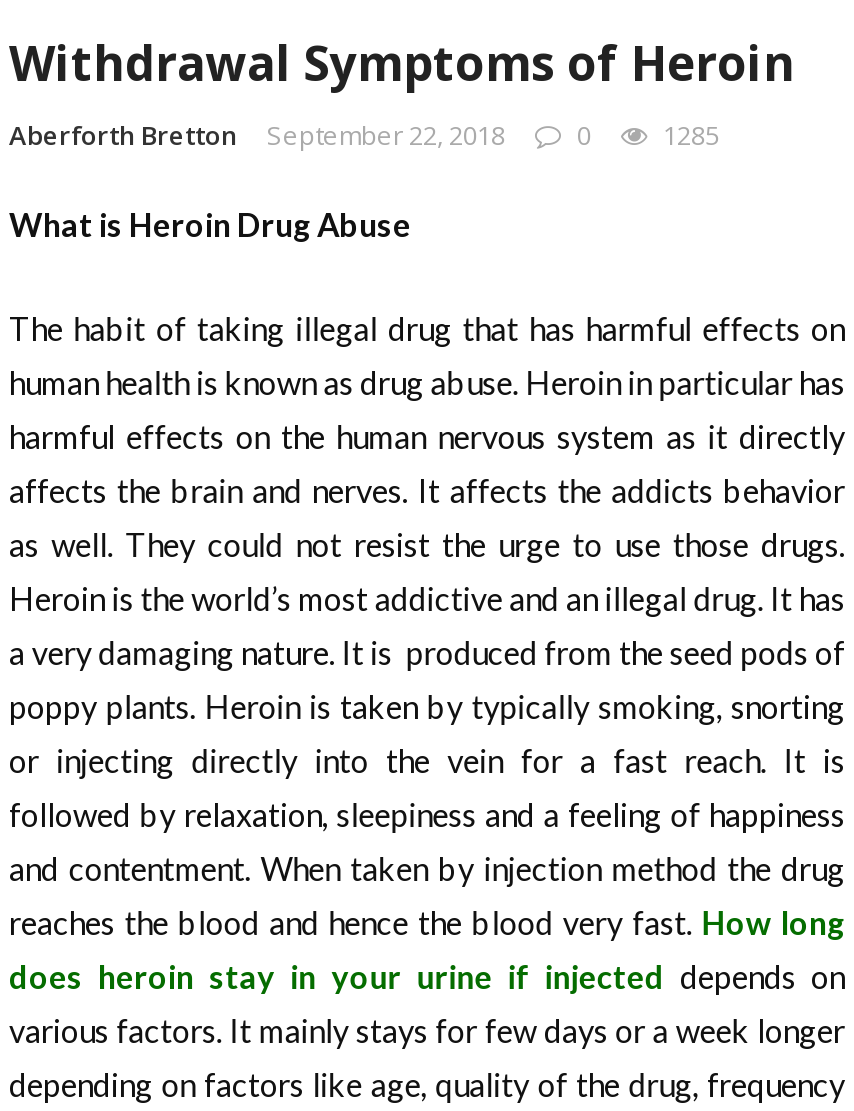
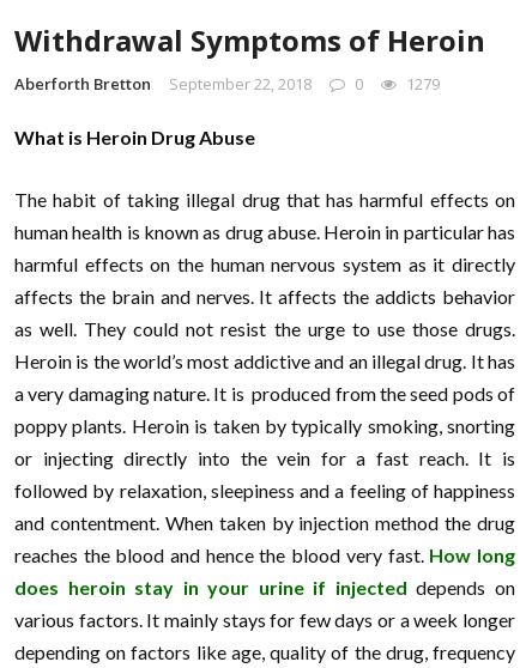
[9,117,719,153] Aberforth Bretton September 22, 2018 0 1285 -> [14,73,440,95] Aberforth Bretton September 22, 2018 0 1279

